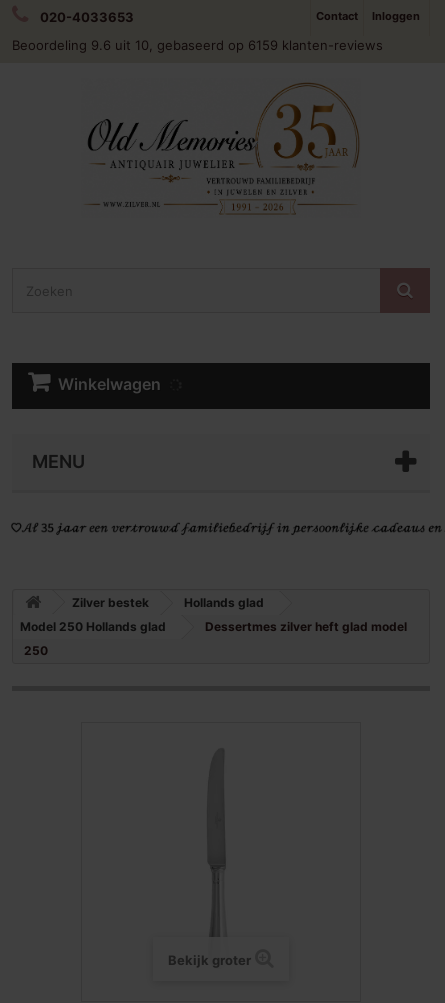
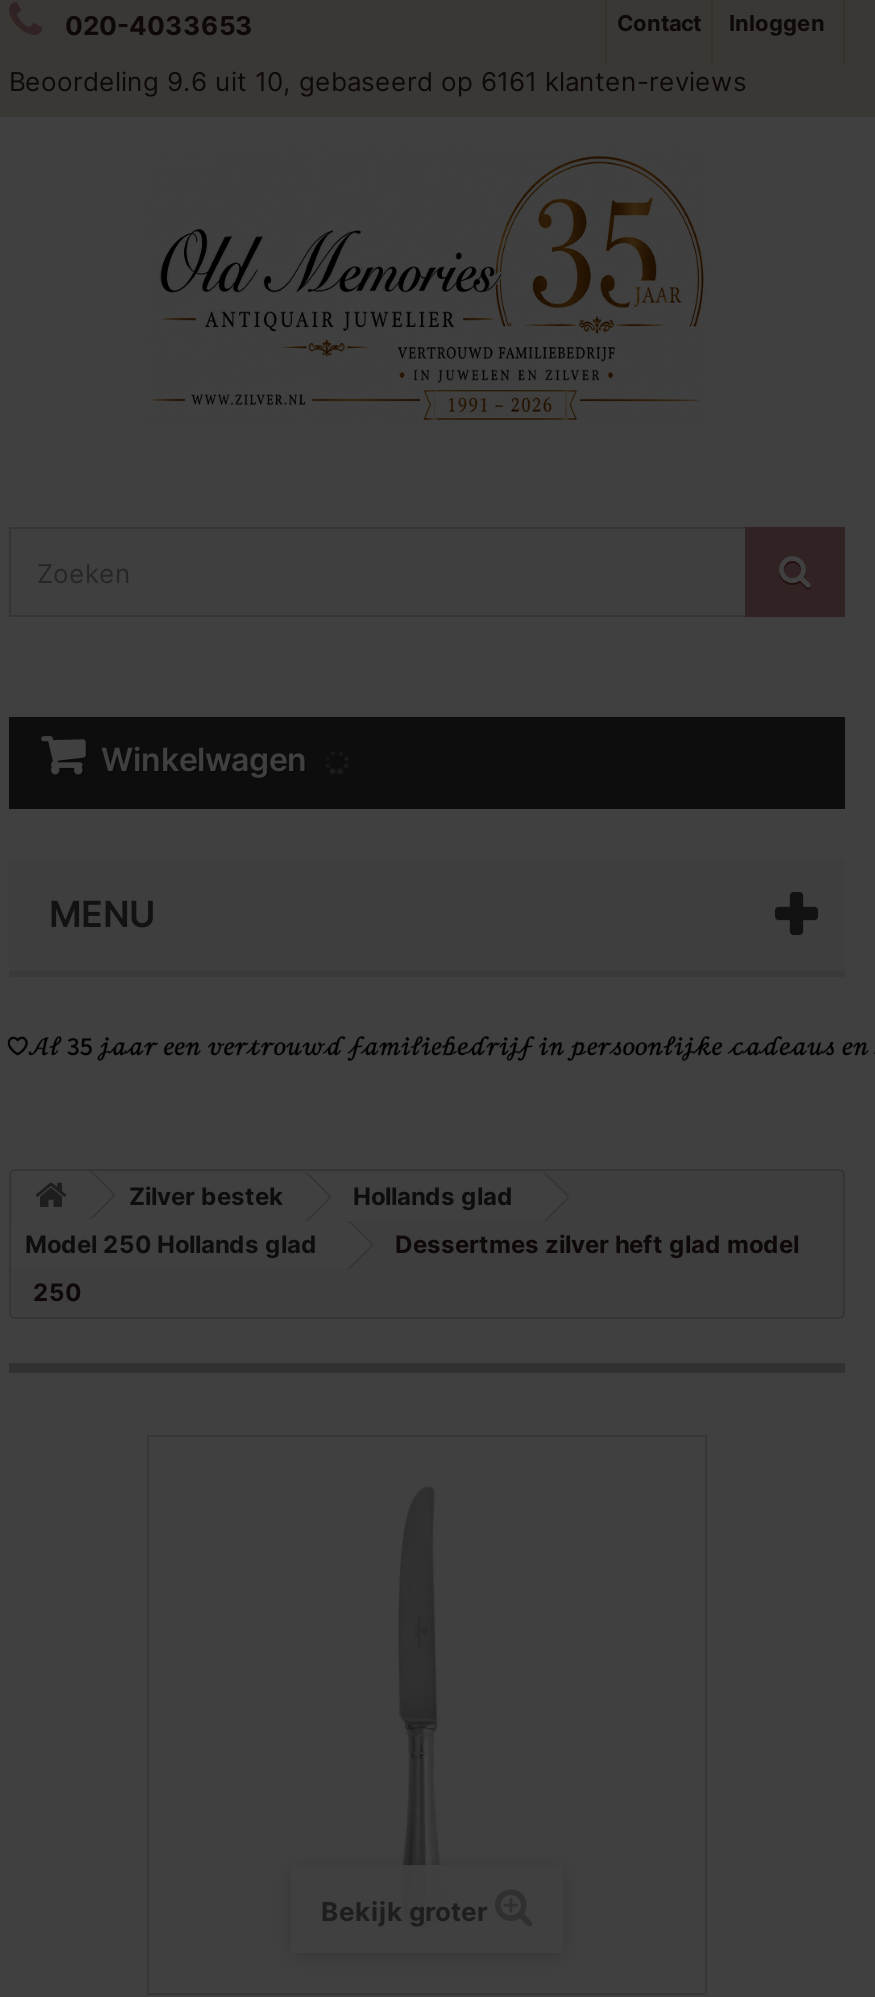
[12,37,383,53] Beoordeling 9.6 uit 10, gebaseerd op 6159 klanten-reviews -> [9,65,747,97] Beoordeling 9.6 uit 10, gebaseerd op 6161 klanten-reviews

